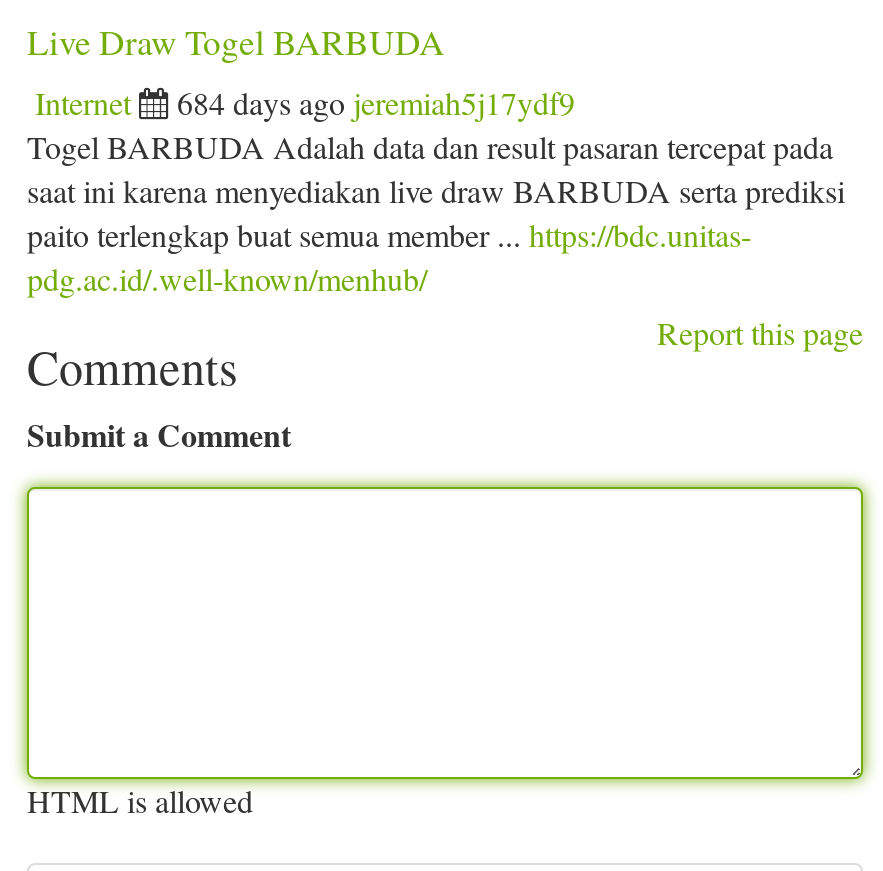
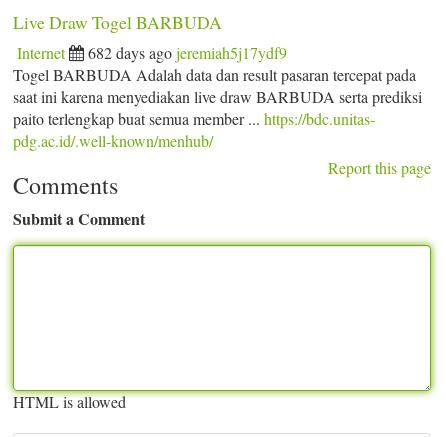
[177,81,575,123] 684 days ago jeremiah5j17ydf9 -> [88,42,287,63] 682 days ago jeremiah5j17ydf9

